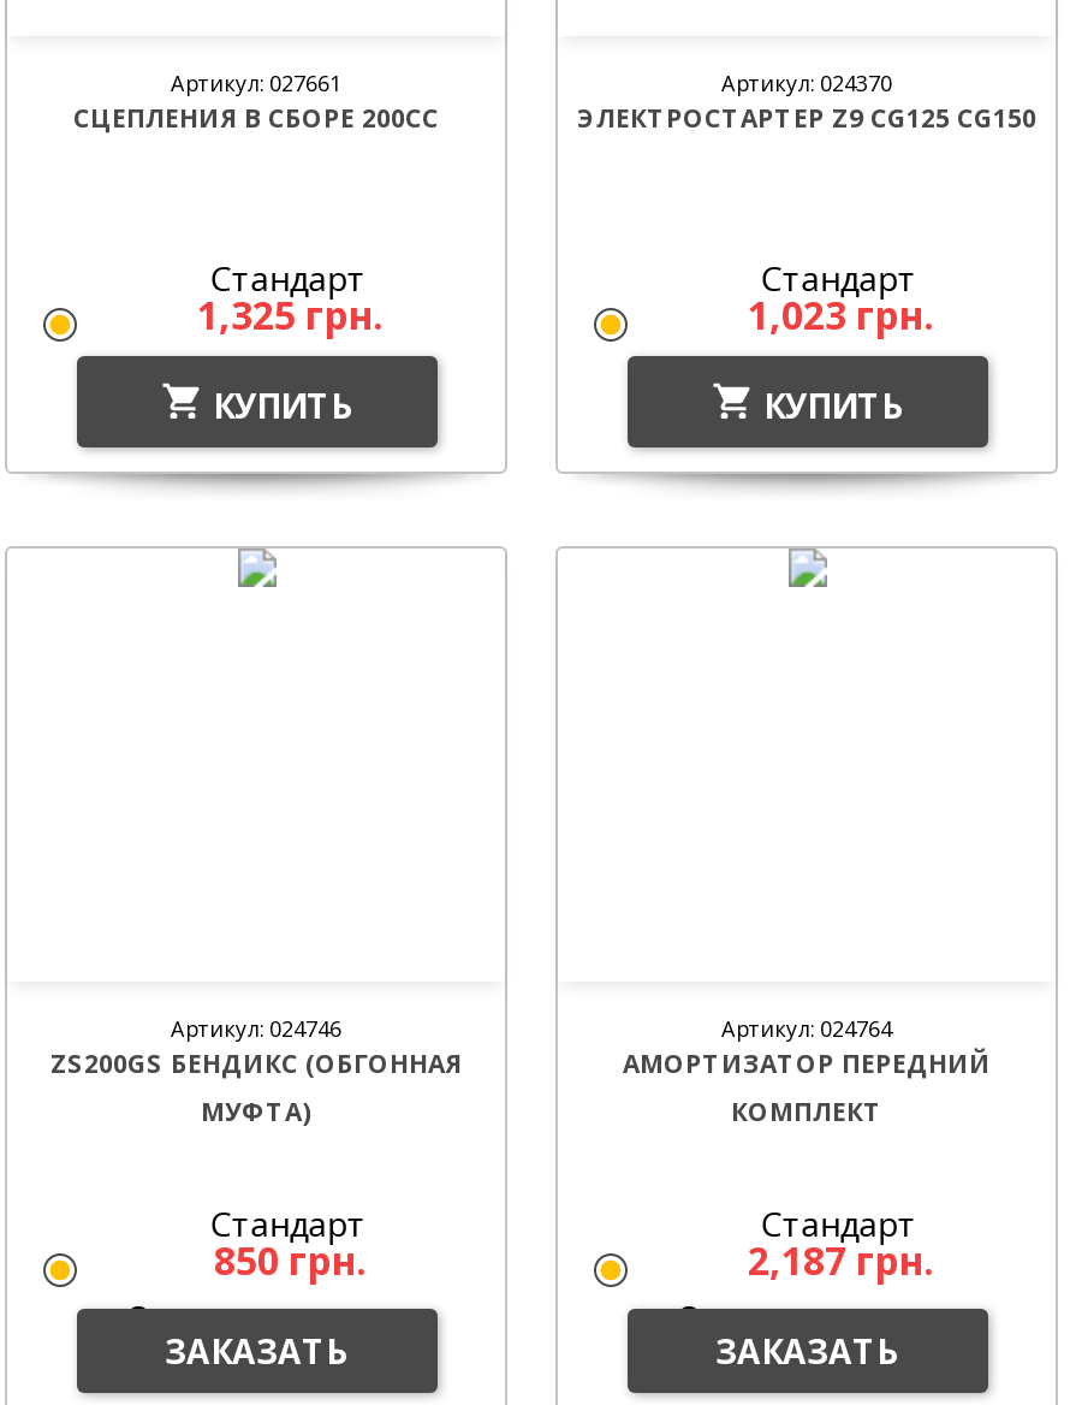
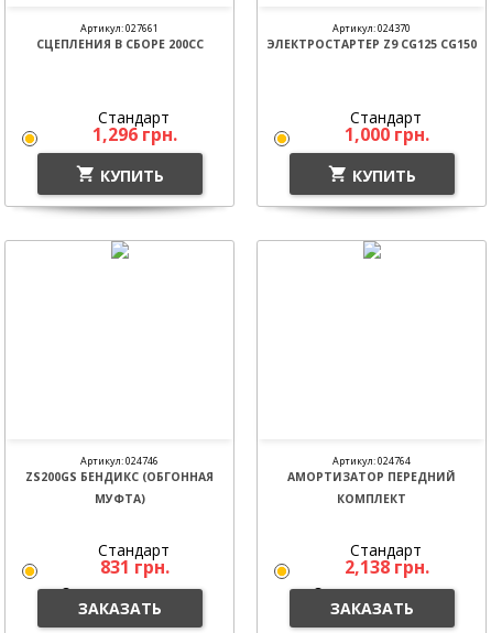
[197,289,382,342] 1,325 грн. -> [92,122,177,146] 1,296 грн.
[748,289,933,342] 1,023 грн. -> [345,122,429,146] 1,000 грн.
[214,1234,365,1287] 850 грн. -> [100,555,170,579] 831 грн.
[748,1234,933,1287] 2,187 грн. -> [345,555,429,579] 2,138 грн.

